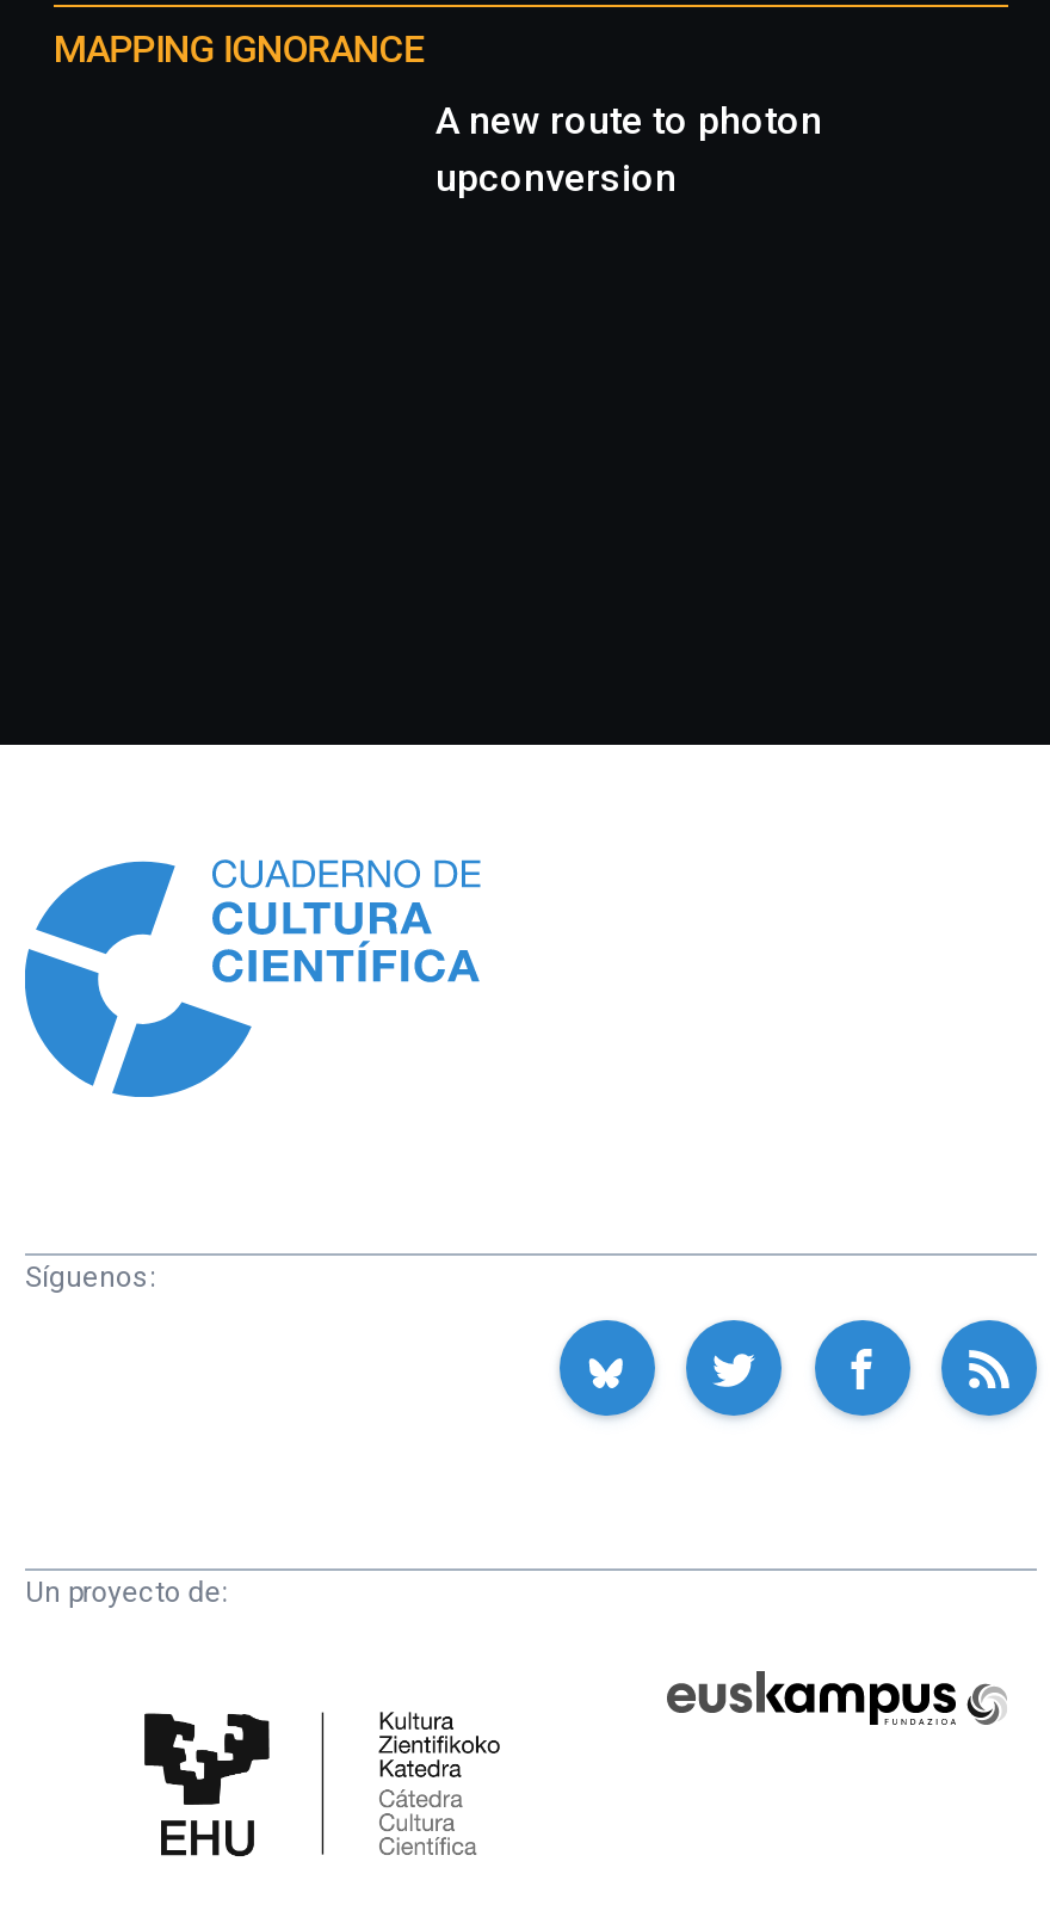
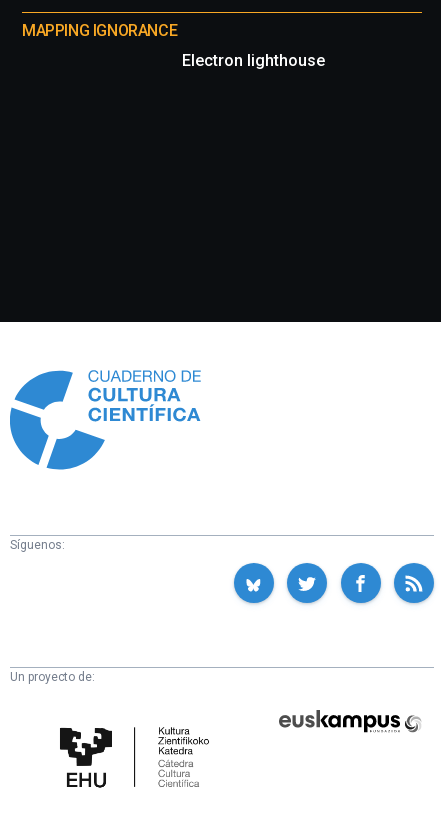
[436,97,822,200] A new route to photon | upconversion -> [182,51,325,70] Electron lighthouse

